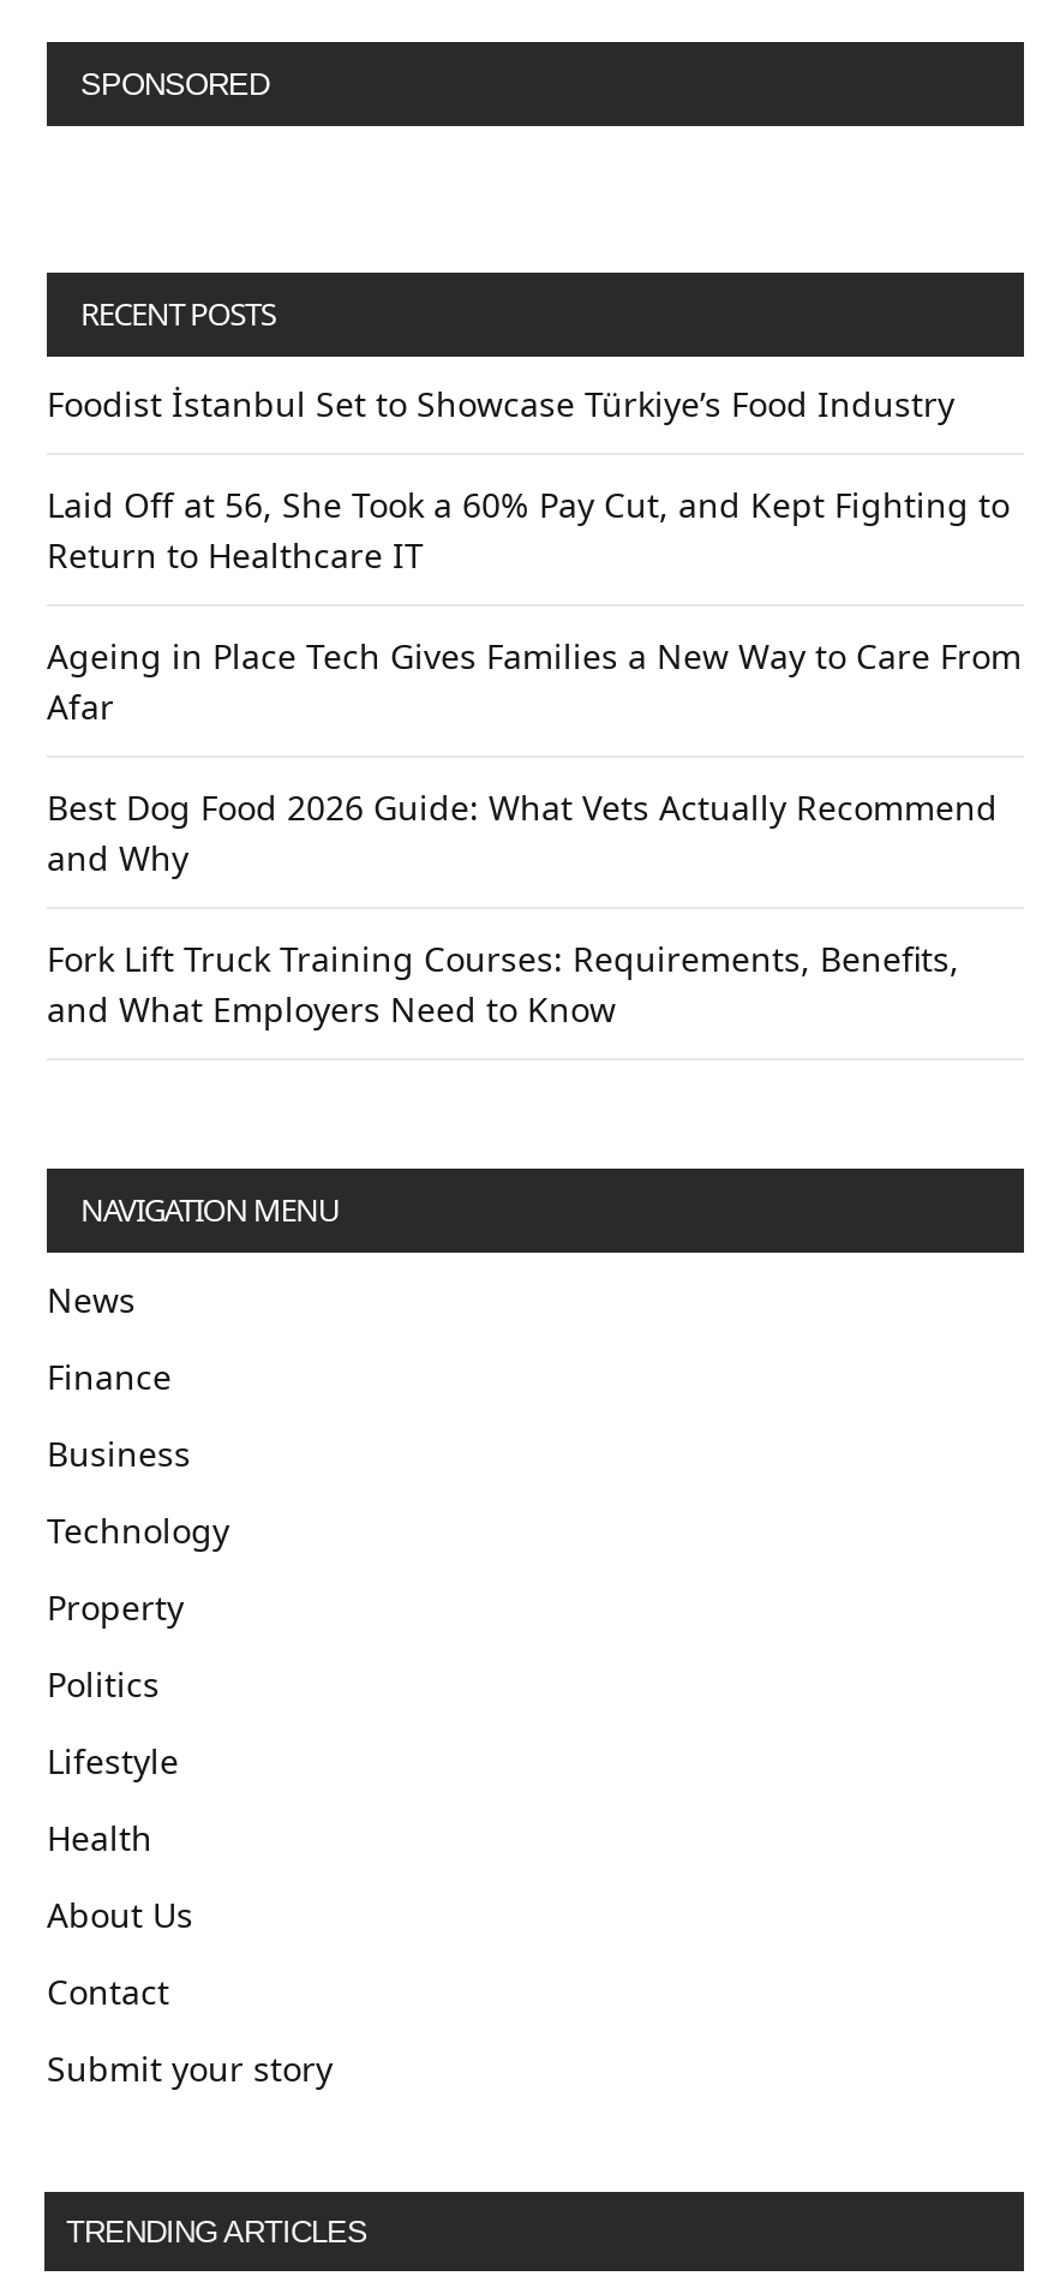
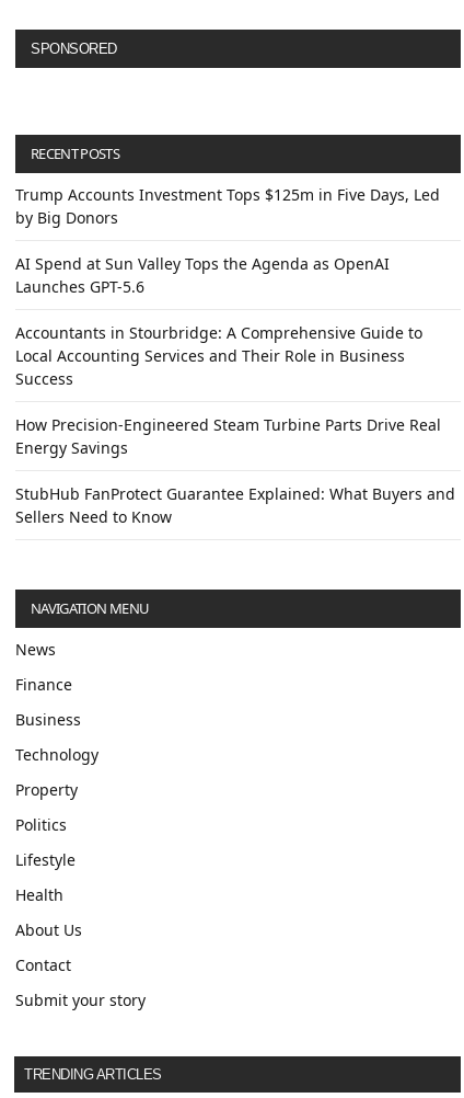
[47,380,954,426] Foodist İstanbul Set to Showcase Türkiye’s Food Industry -> [15,184,440,228] Trump Accounts Investment Tops $125m in Five Days, Led | by Big Donors
[47,481,1010,577] Laid Off at 56, She Took a 60% Pay Cut, and Kept Fighting to | Return to Healthcare IT -> [15,253,390,297] AI Spend at Sun Valley Tops the Agenda as OpenAI | Launches GPT-5.6
[47,633,1022,729] Ageing in Place Tech Gives Families a New Way to Care From | Afar -> [15,322,422,389] Accountants in Stourbridge: A Comprehensive Guide to | Local Accounting Services and Their Role in Business | Success
[47,784,998,880] Best Dog Food 2026 Guide: What Vets Actually Recommend | and Why -> [15,414,441,458] How Precision-Engineered Steam Turbine Parts Drive Real | Energy Savings
[47,935,959,1031] Fork Lift Truck Training Courses: Requirements, Benefits, | and What Employers Need to Know -> [15,483,455,527] StubHub FanProtect Guarantee Explained: What Buyers and | Sellers Need to Know

